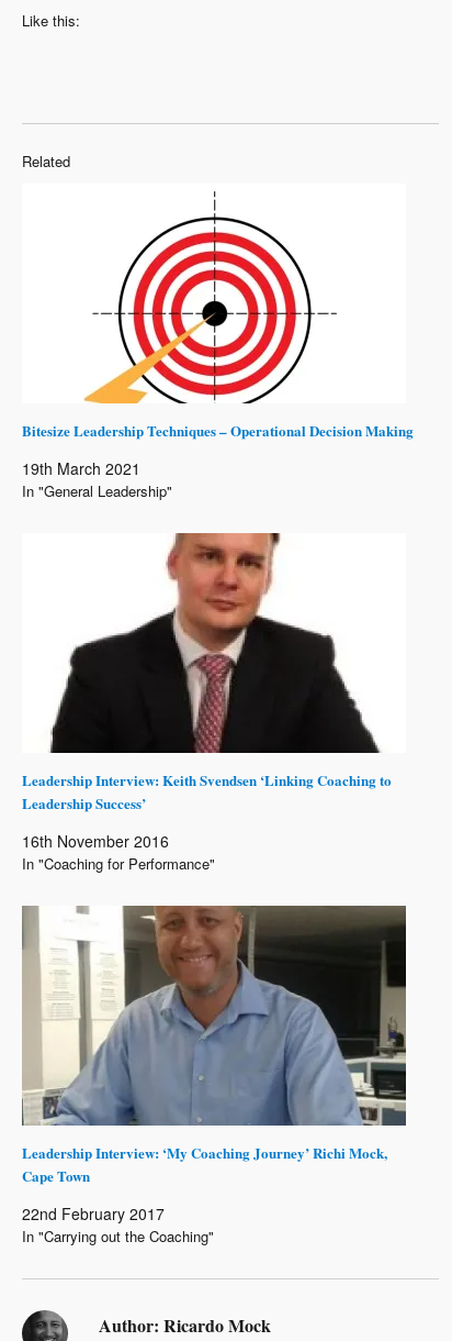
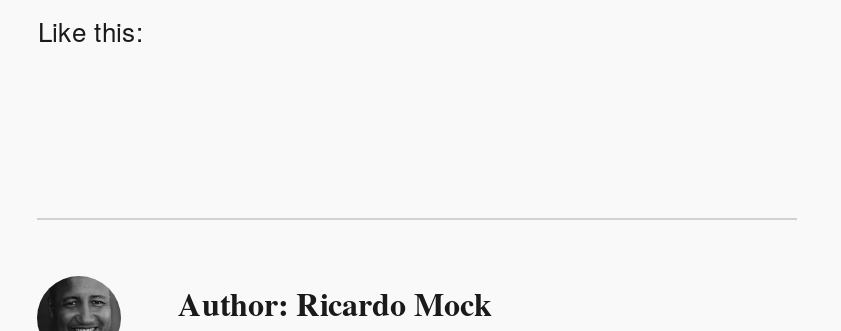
[22,151,71,172] Related -> none
[22,191,414,502] [image] | Bitesize Leadership Techniques – Operational Decision Making | 19th March 2021 | In "General Leadership" -> none
[22,532,392,874] [image] | Leadership Interview: Keith Svendsen ‘Linking Coaching to | Leadership Success’ | 16th November 2016 | In "Coaching for Performance" -> none
[22,905,407,1247] [image] | Leadership Interview: ‘My Coaching Journey’ Richi Mock, | Cape Town | 22nd February 2017 | In "Carrying out the Coaching" -> none

